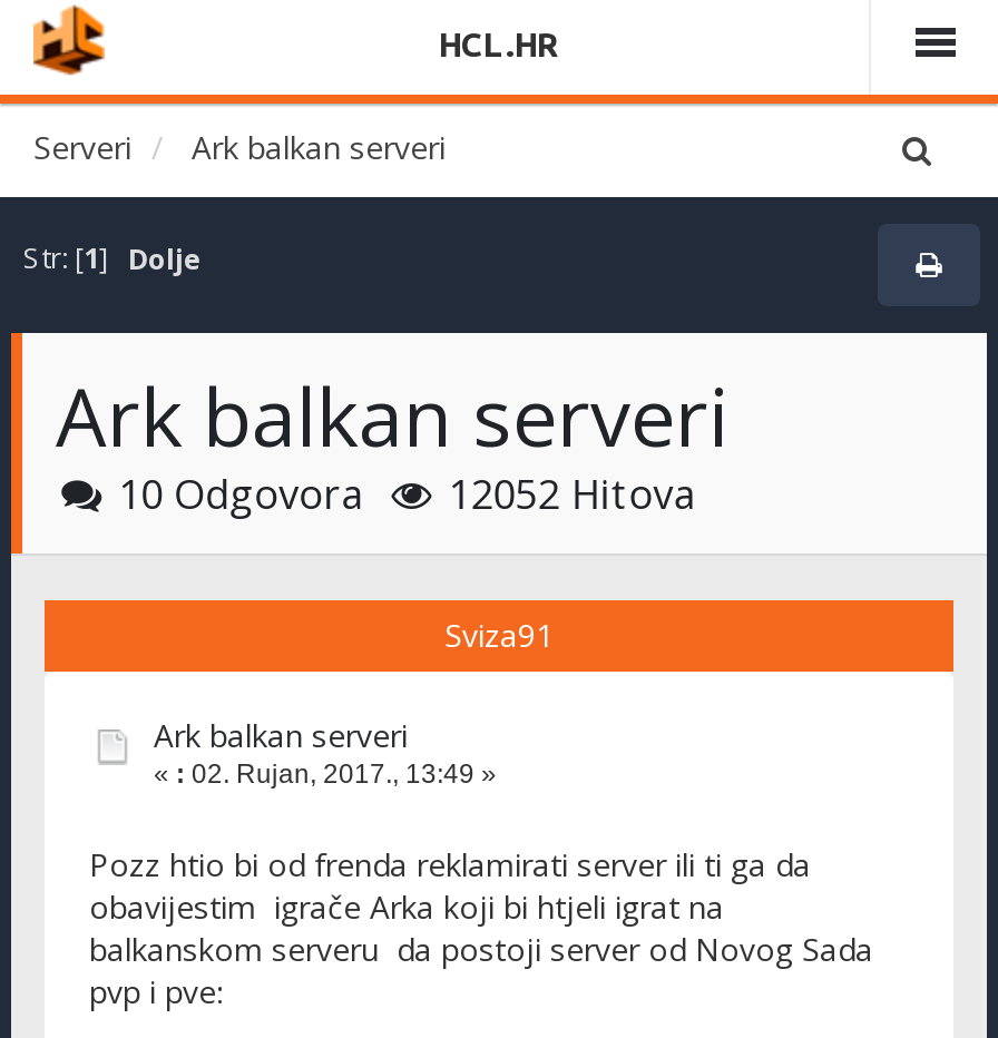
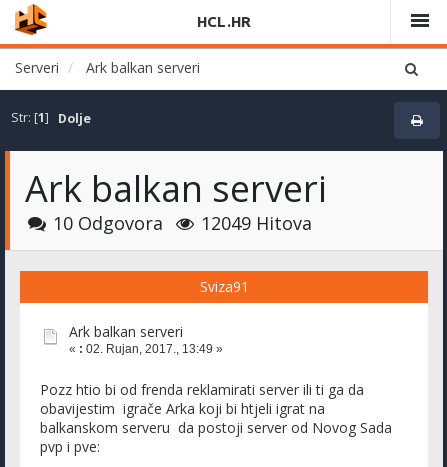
[118,467,696,520] 10 Odgovora 12052 Hitova -> [53,211,312,235] 10 Odgovora 12049 Hitova

